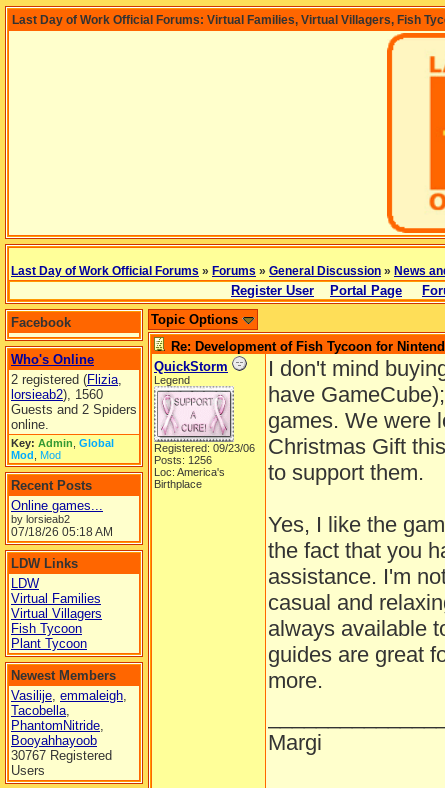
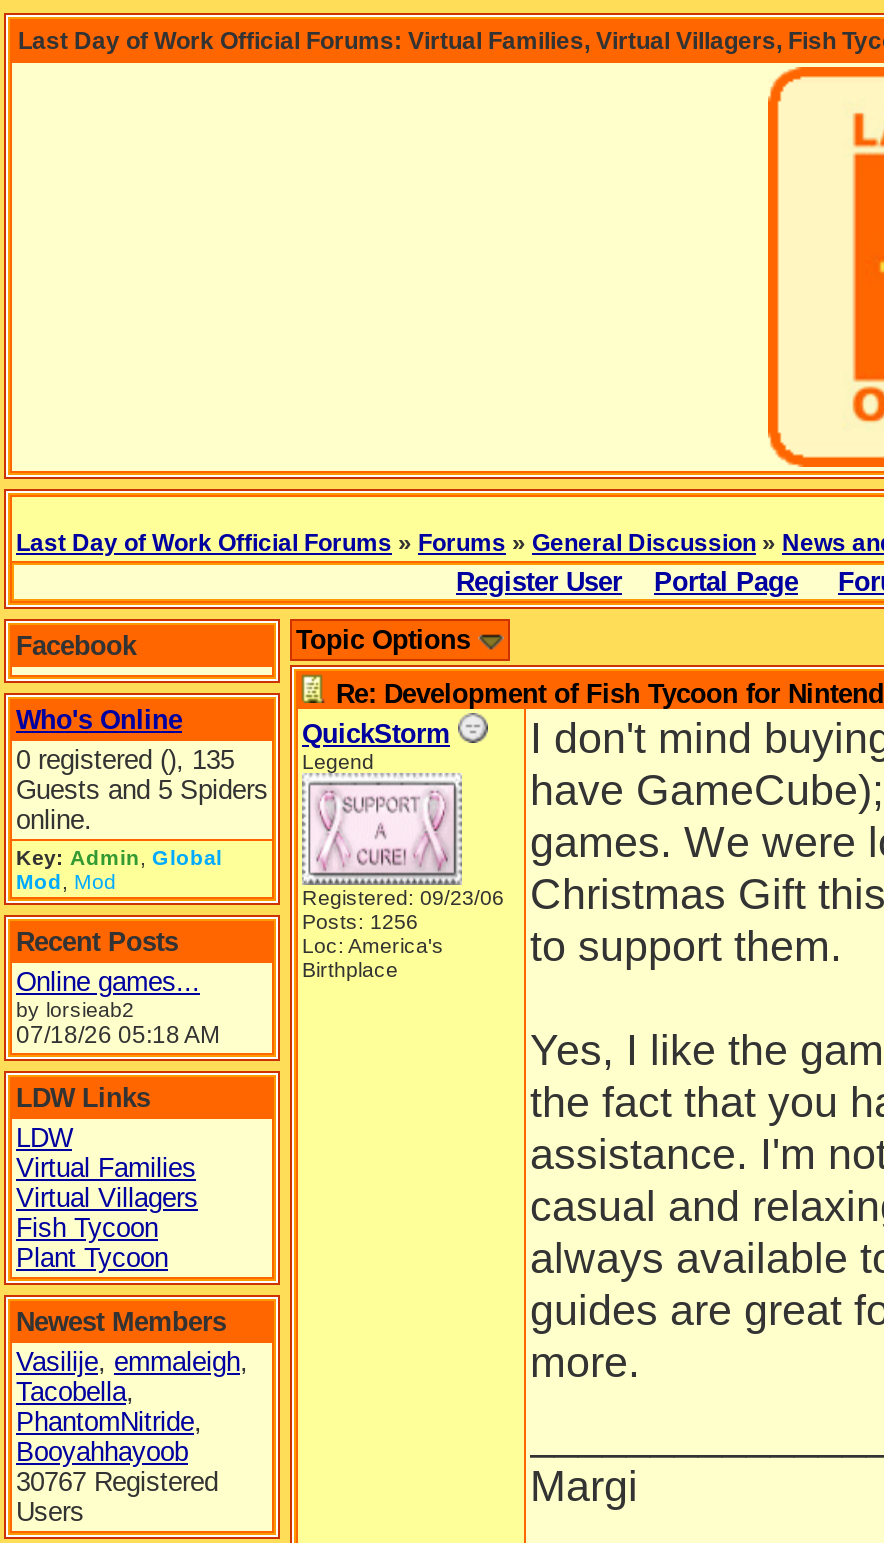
[11,372,137,417] 2 registered (Flizia, | lorsieab2), 1560 | Guests and 2 Spiders -> [16,745,268,805] 0 registered (), 135 | Guests and 5 Spiders

